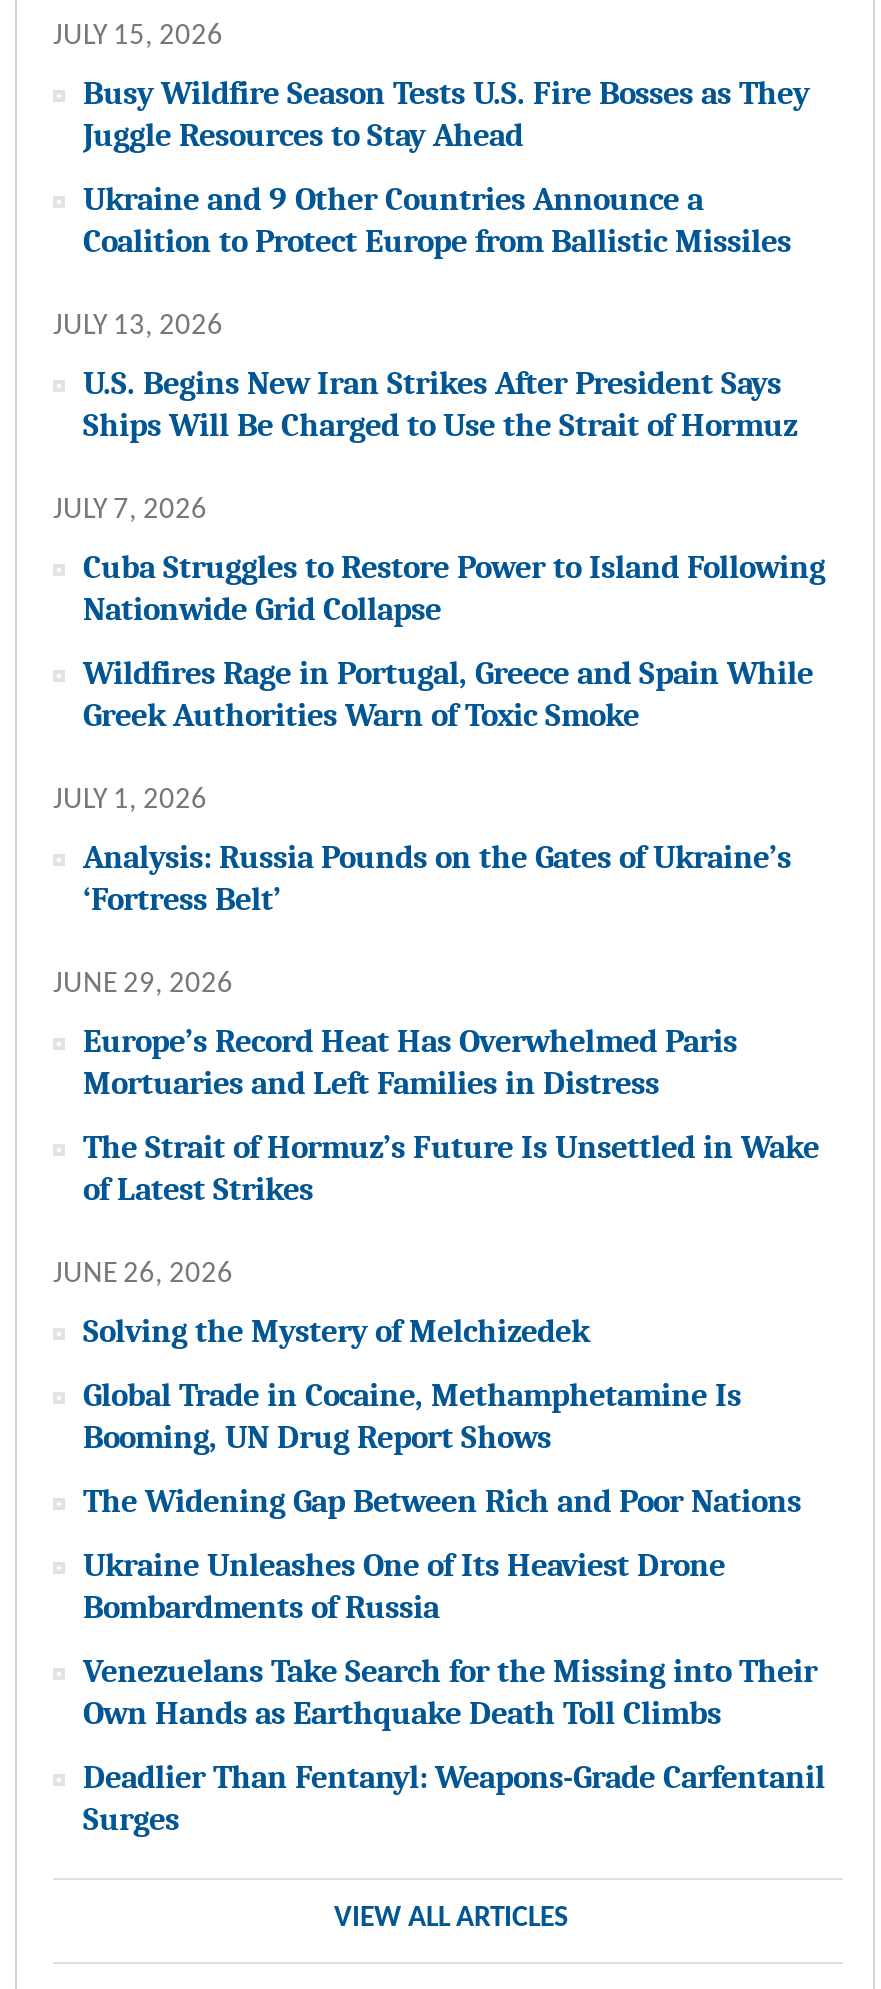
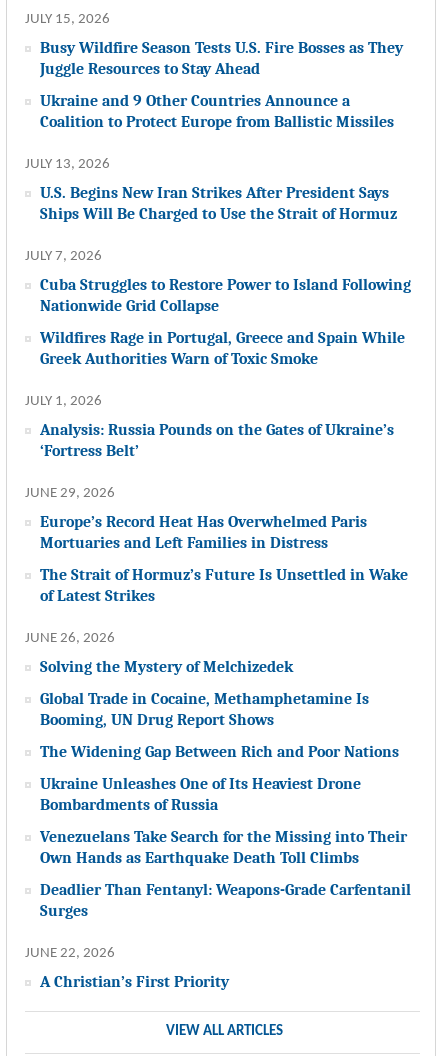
none -> [25,946,229,991] JUNE 22, 2026 | A Christian’s First Priority

